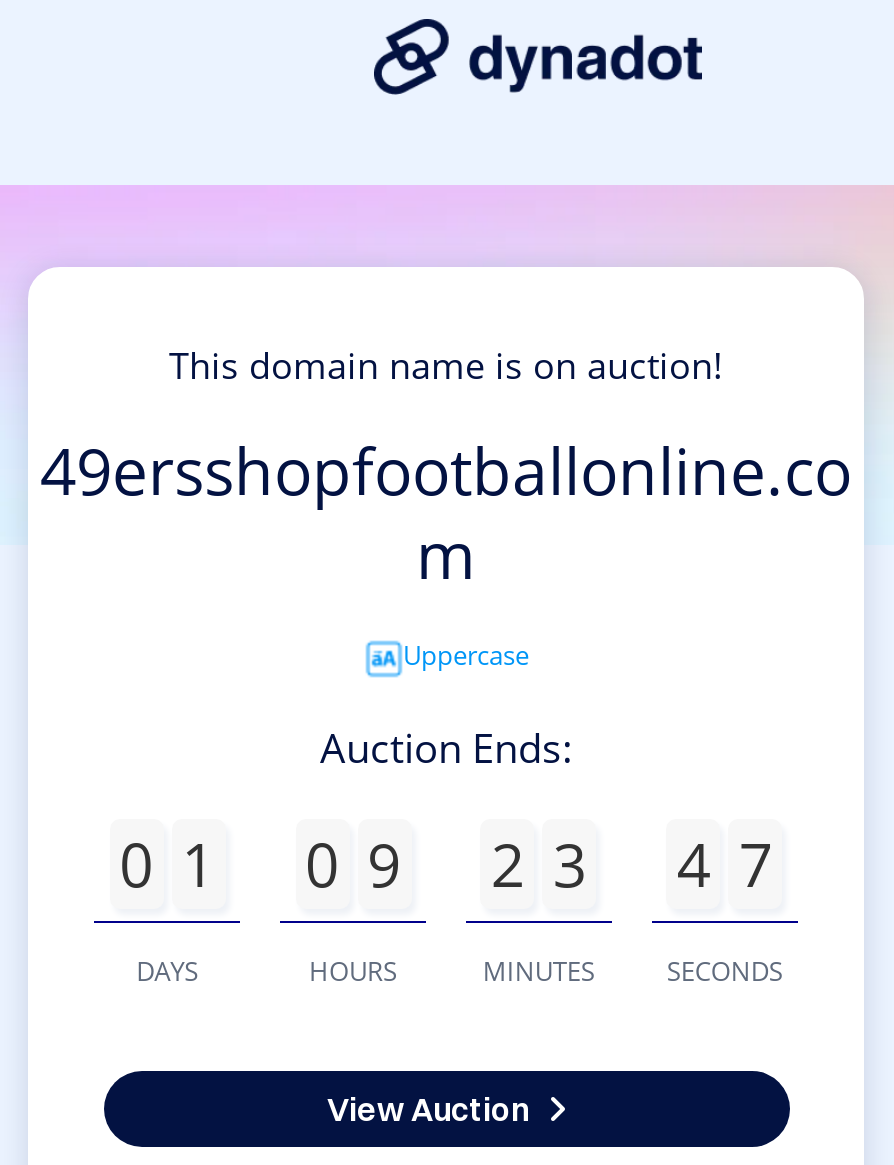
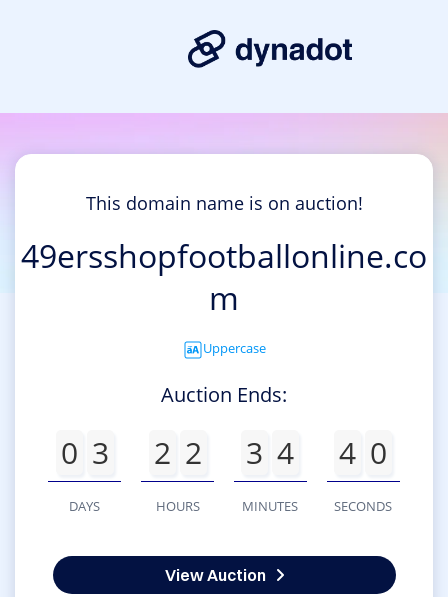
[119,823,215,905] 0 1 -> [61,432,109,473] 0 3
[305,823,401,905] 0 9 -> [153,432,201,473] 2 2
[491,823,587,905] 2 3 -> [246,432,294,473] 3 4
[677,823,773,905] 4 7 -> [339,432,387,473] 4 0

